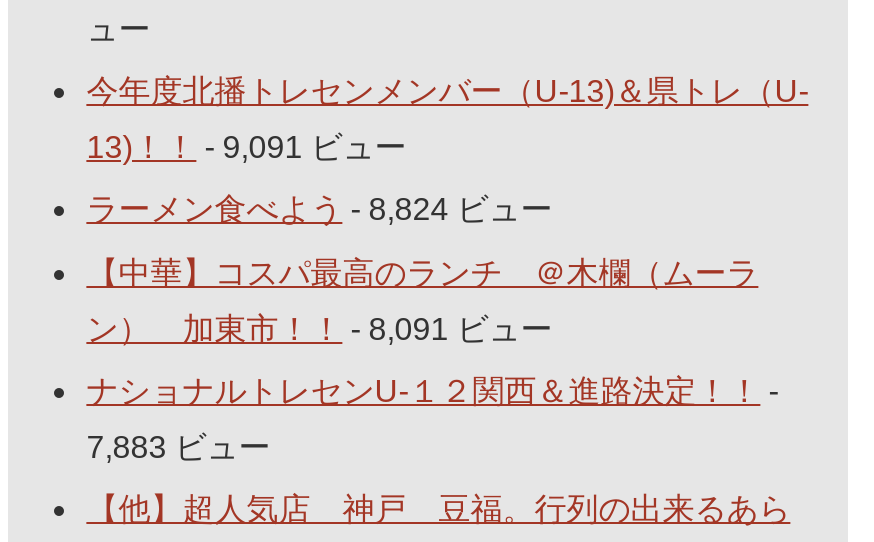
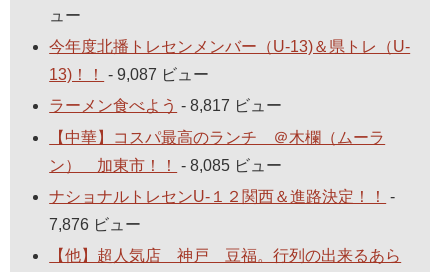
[86,131,406,165] 13)！！- 9,091 ビュー -> [49,66,209,83] 13)！！- 9,087 ビュー
[86,193,552,227] ラーメン食べよう- 8,824 ビュー -> [49,97,282,114] ラーメン食べよう- 8,817 ビュー
[86,311,552,345] ン） 加東市！！- 8,091 ビュー -> [49,157,282,174] ン） 加東市！！- 8,085 ビュー
[86,430,270,464] 7,883 ビュー -> [49,216,141,233] 7,876 ビュー

